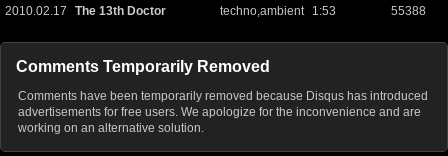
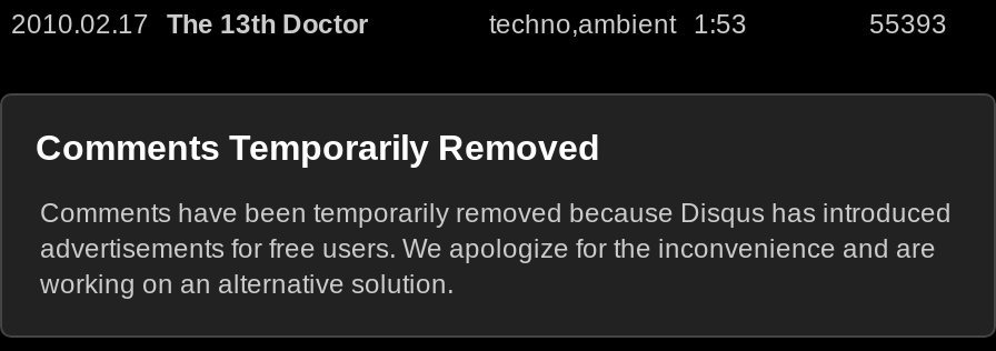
[391,4,426,18] 55388 -> [869,10,947,41] 55393

